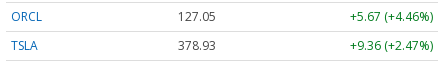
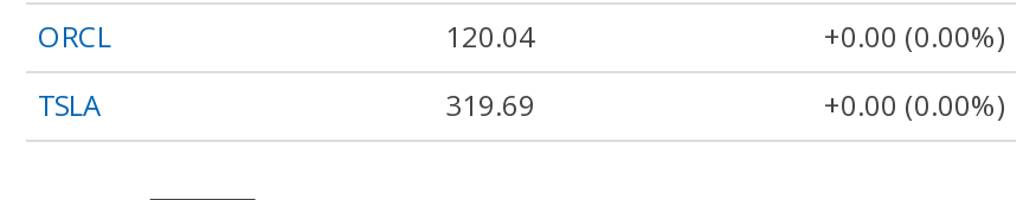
[178,8,216,25] 127.05 -> [445,18,535,58] 120.04
[350,8,433,25] +5.67 (+4.46%) -> [824,18,1004,58] +0.00 (0.00%)
[178,37,433,54] 378.93 | +9.36 (+2.47%) -> [445,86,1004,126] 319.69 | +0.00 (0.00%)

